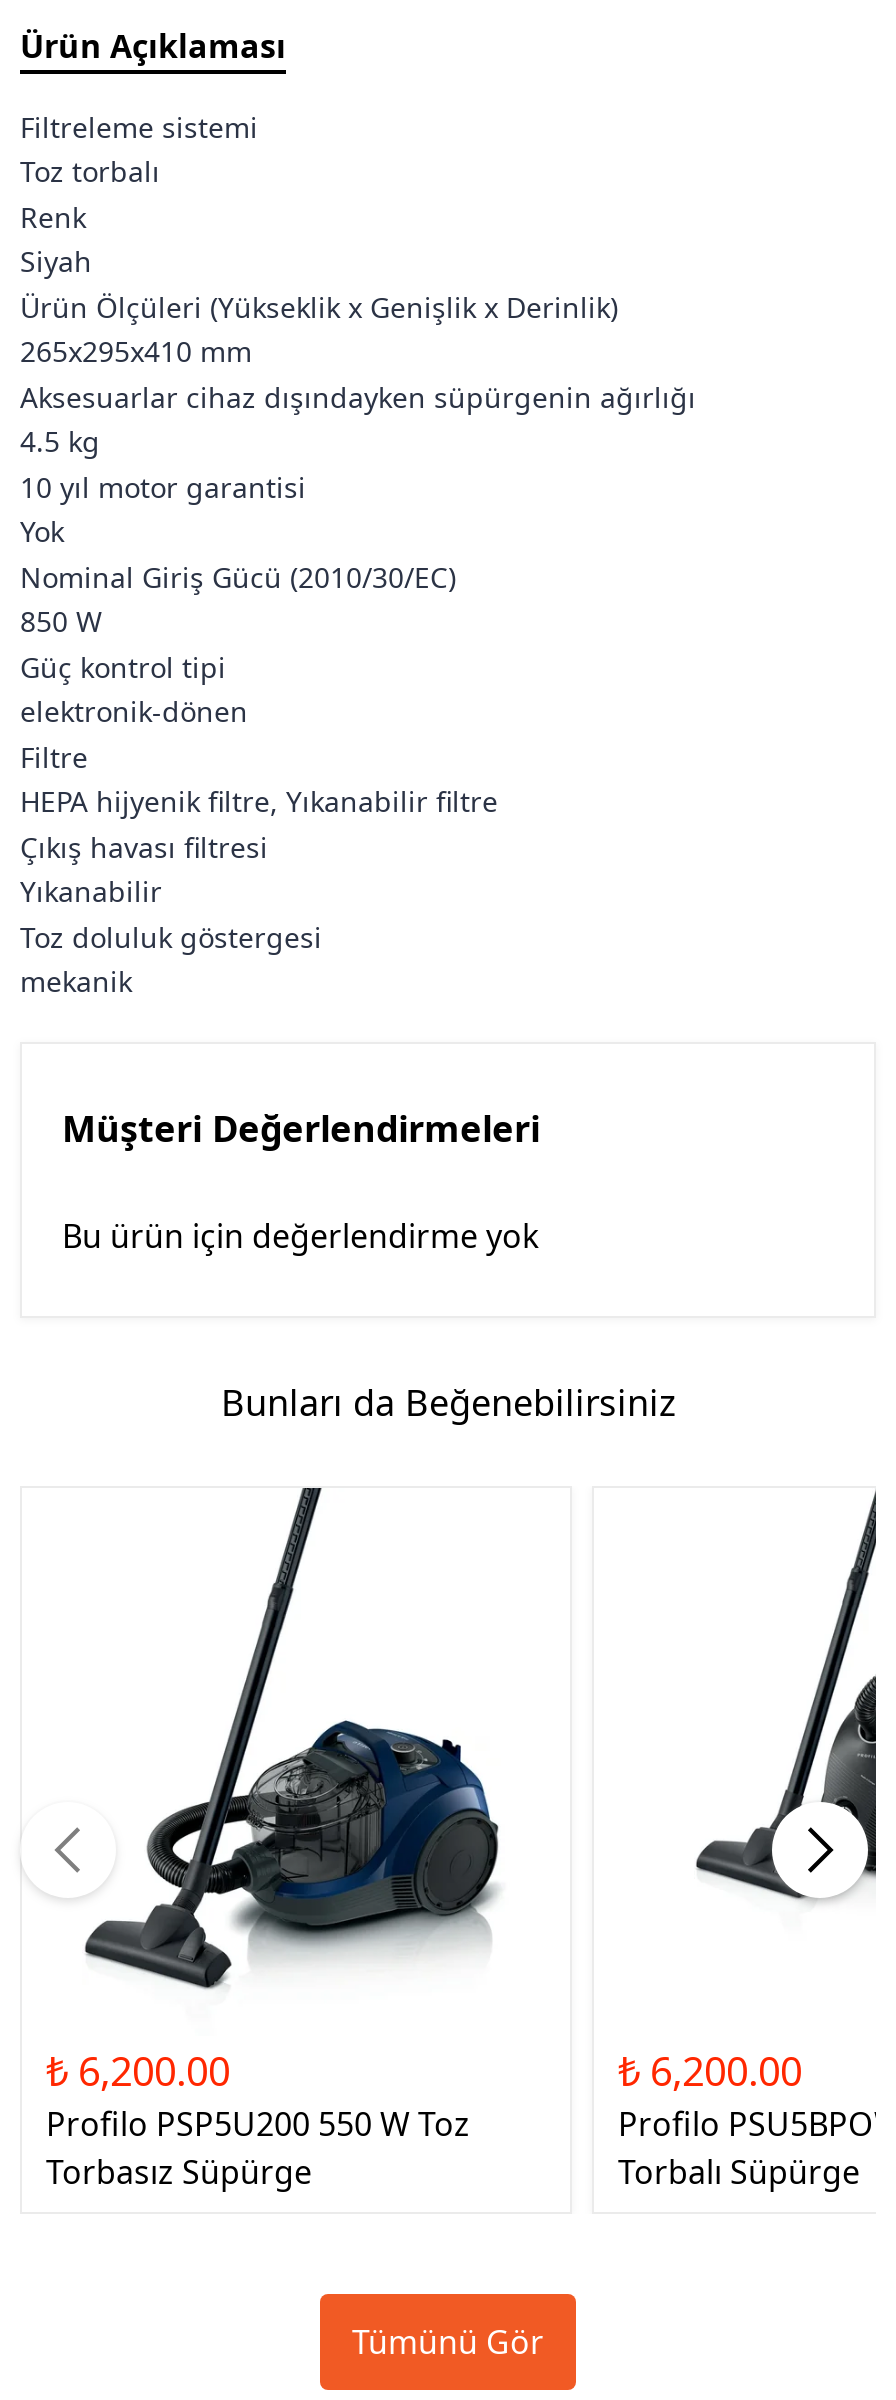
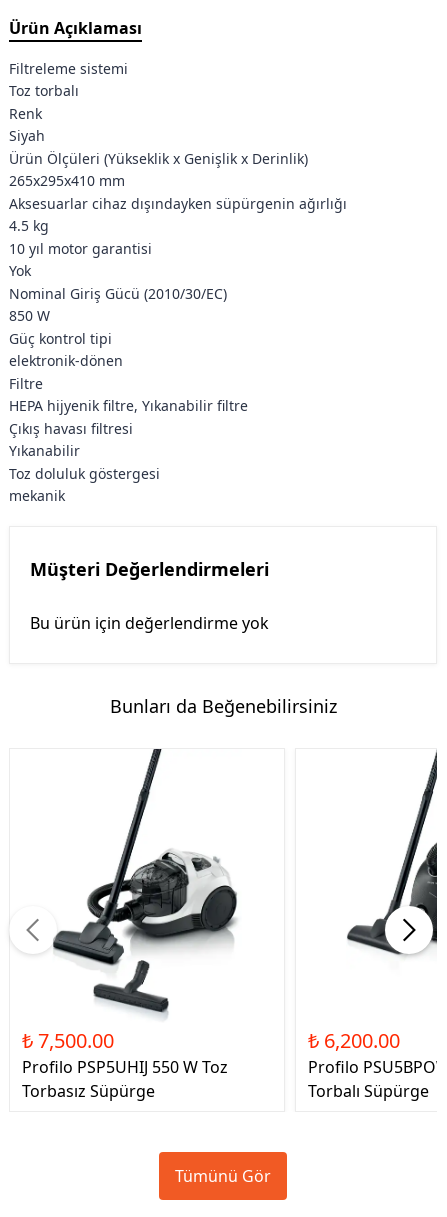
[46,1486,500,2098] [image] | ₺ 6,200.00 -> [22,749,248,1054] [image] | ₺ 7,500.00
[46,2102,470,2146] Profilo PSP5U200 550 W Toz -> [22,1056,228,1078] Profilo PSP5UHIJ 550 W Toz

